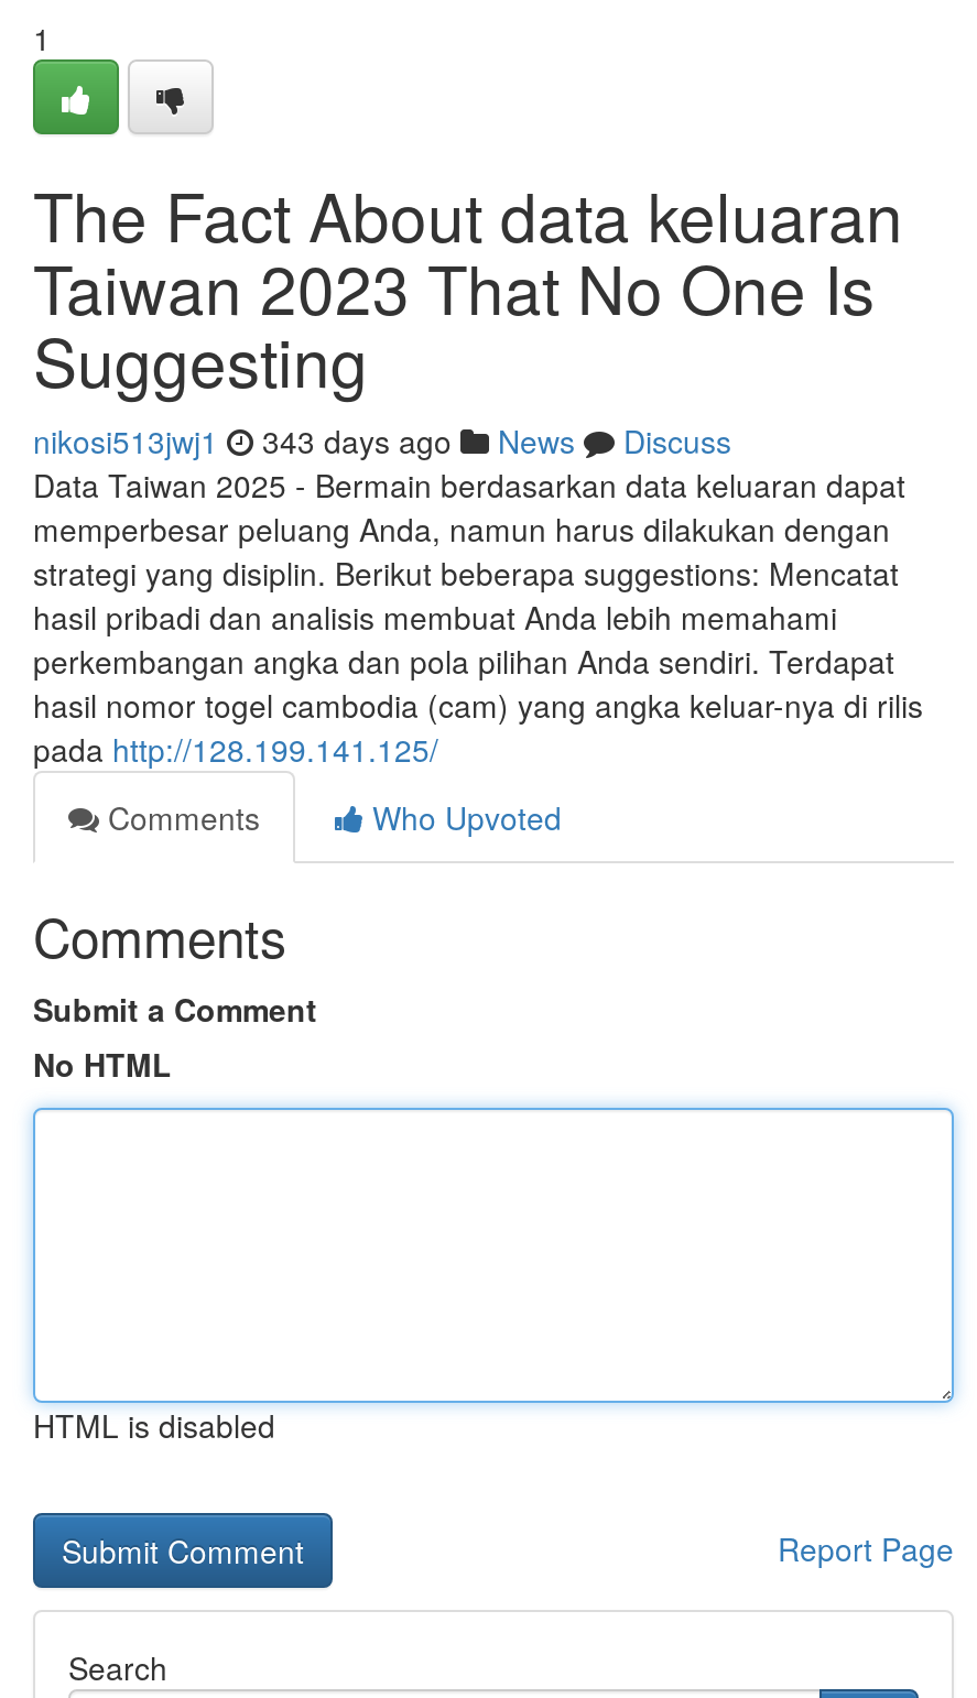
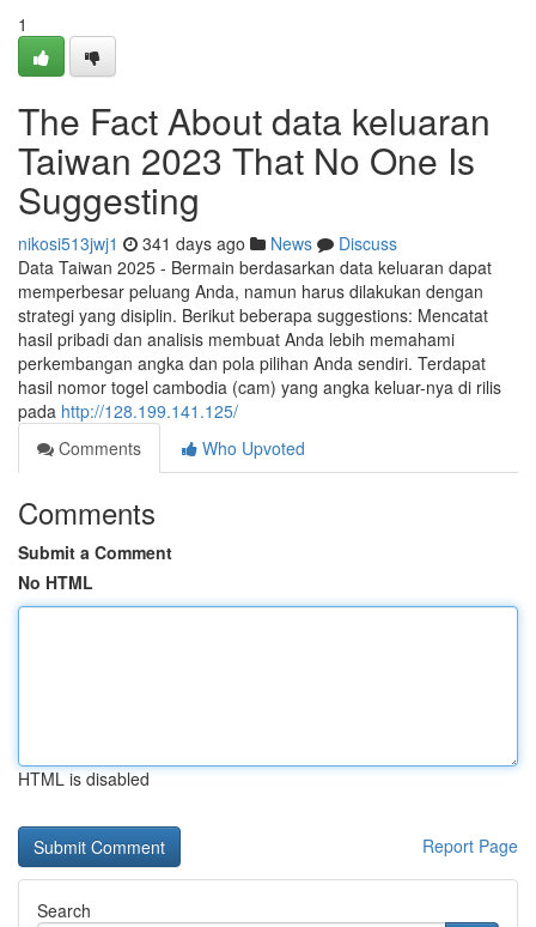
[33,418,731,462] nikosi513jwj1 343 days ago News Discuss -> [18,231,397,255] nikosi513jwj1 341 days ago News Discuss

